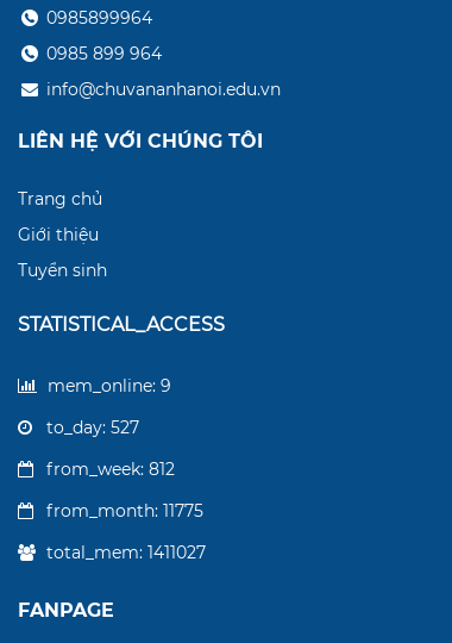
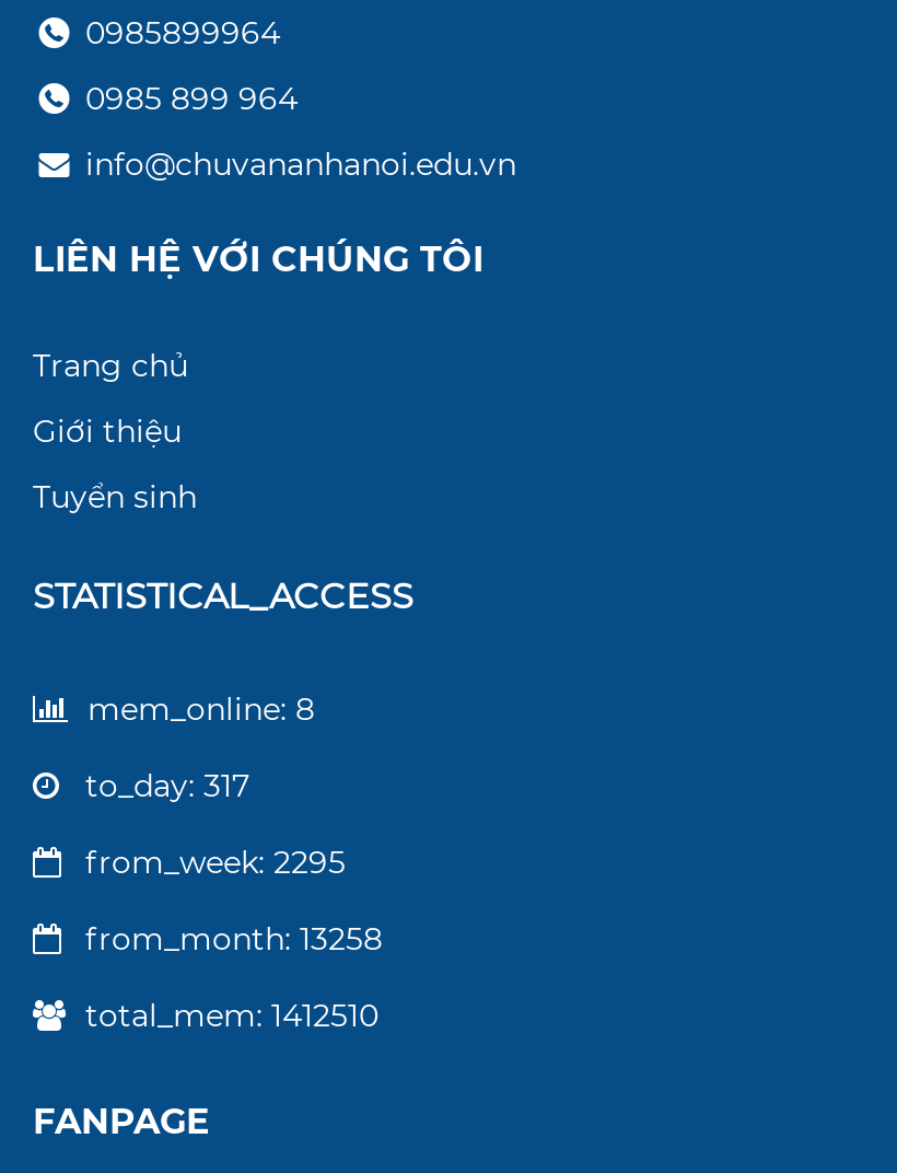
[48,375,171,397] mem_online: 9 -> [88,690,315,729] mem_online: 8
[46,417,139,438] to_day: 527 -> [85,766,249,806] to_day: 317
[46,459,175,480] from_week: 812 -> [85,843,346,882] from_week: 2295
[46,500,203,522] from_month: 11775 -> [85,919,383,959] from_month: 13258
[46,542,206,563] total_mem: 1411027 -> [85,996,378,1035] total_mem: 1412510

